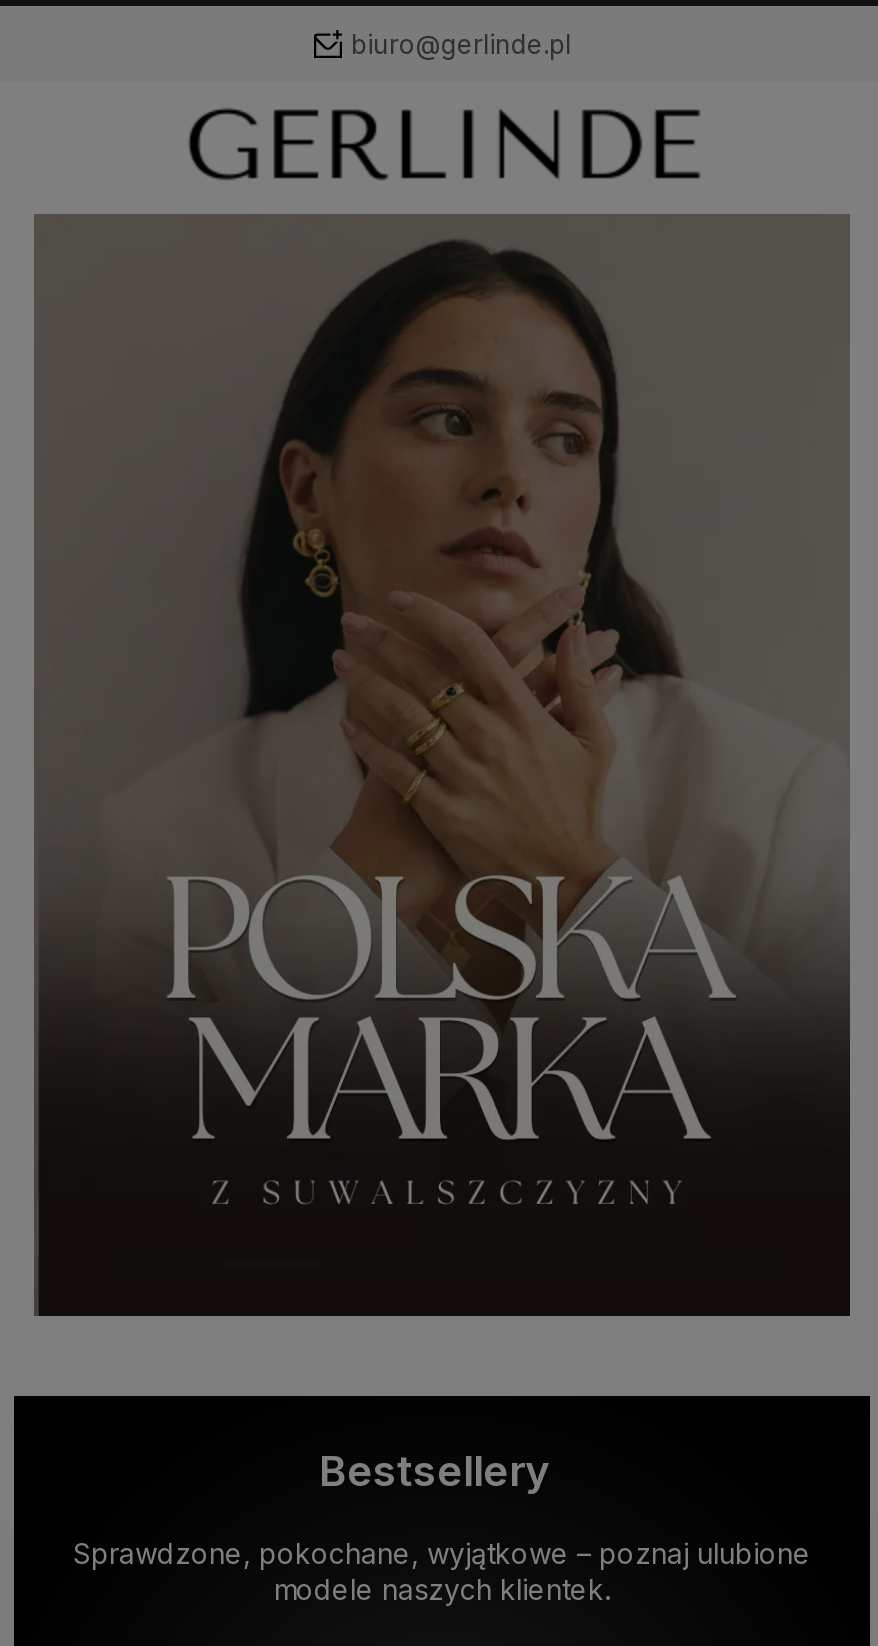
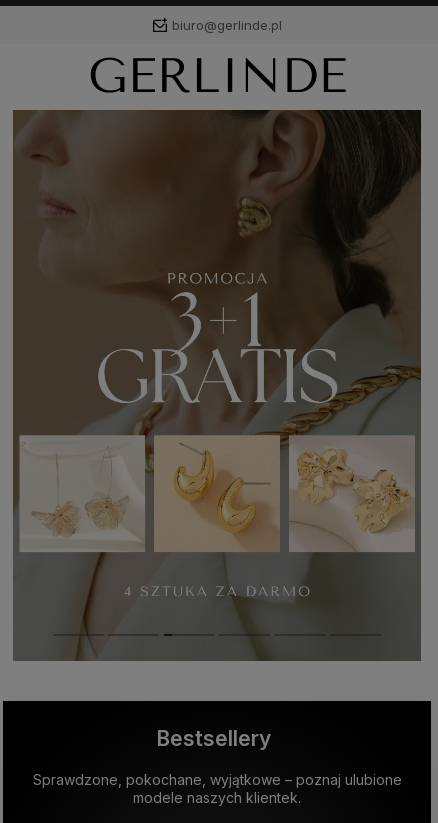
[34,216,850,1316] [image] -> [14,110,421,661] [image]

